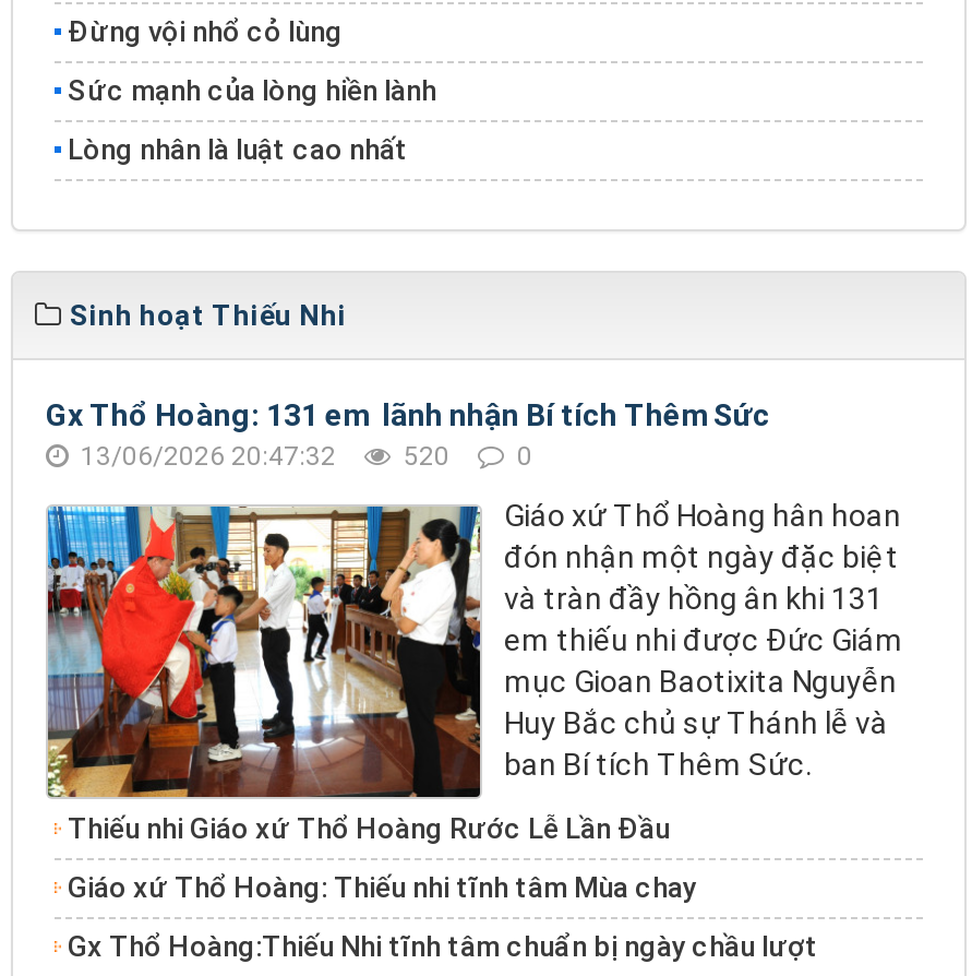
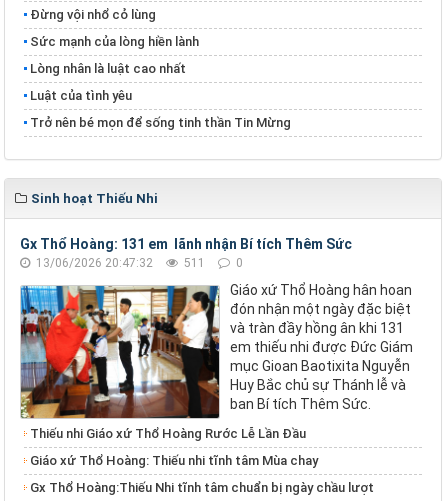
none -> [30,88,291,130] Luật của tình yêu | Trở nên bé mọn để sống tinh thần Tin Mừng
[74,441,532,472] 13/06/2026 20:47:32 520 0 -> [33,256,243,270] 13/06/2026 20:47:32 511 0

